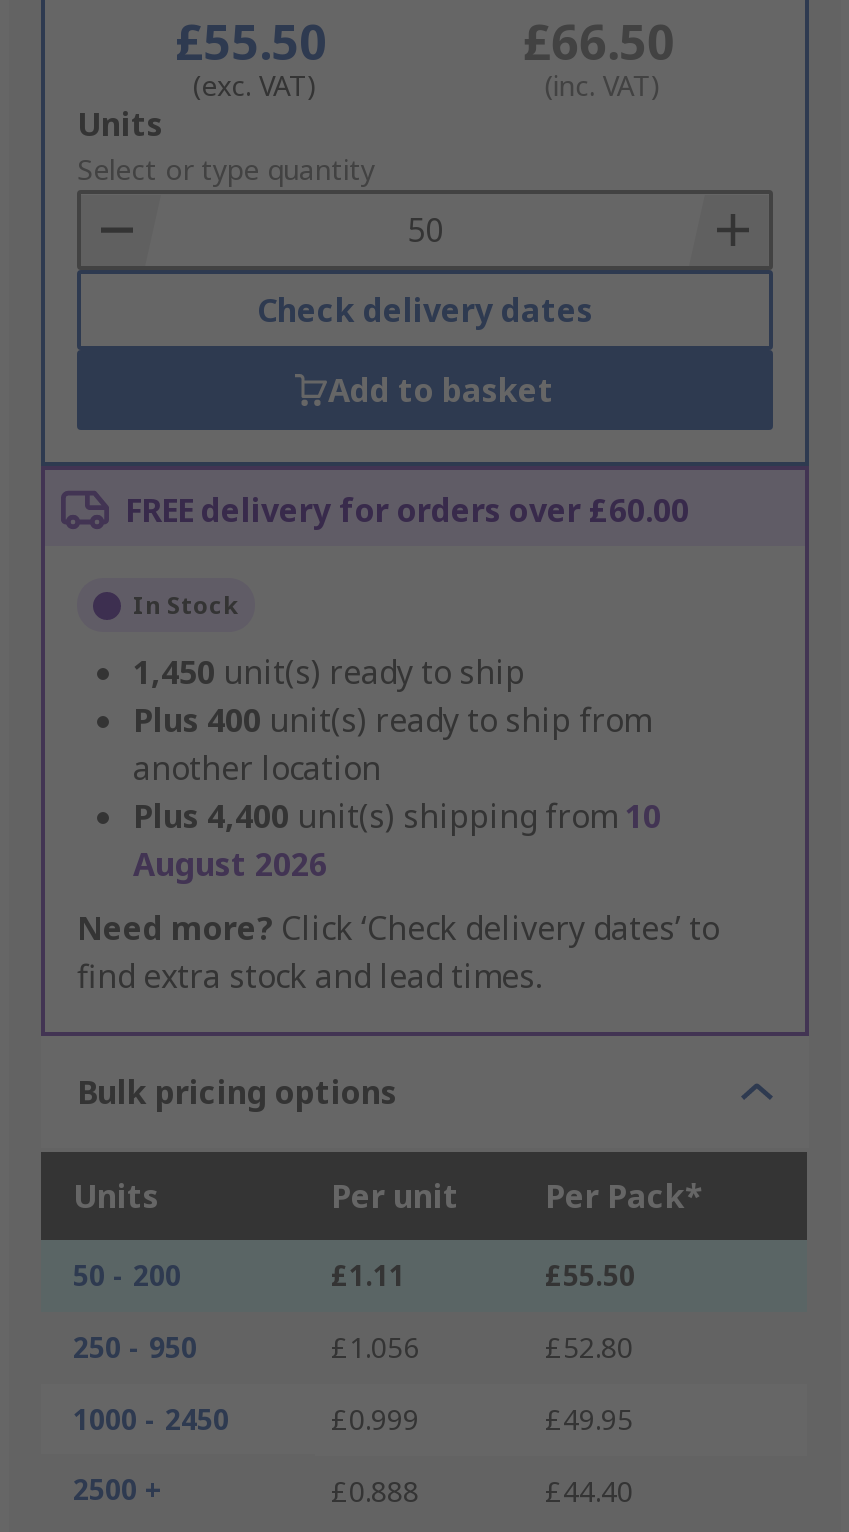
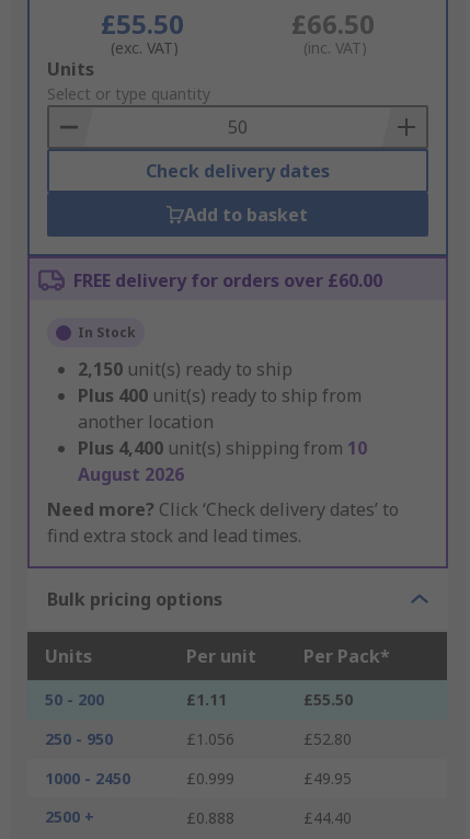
[133,651,525,695] 1,450 unit(s) ready to ship -> [78,358,293,382] 2,150 unit(s) ready to ship

